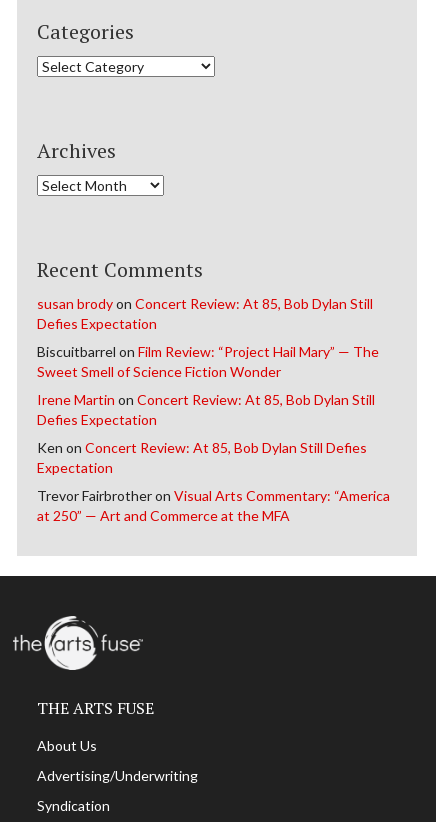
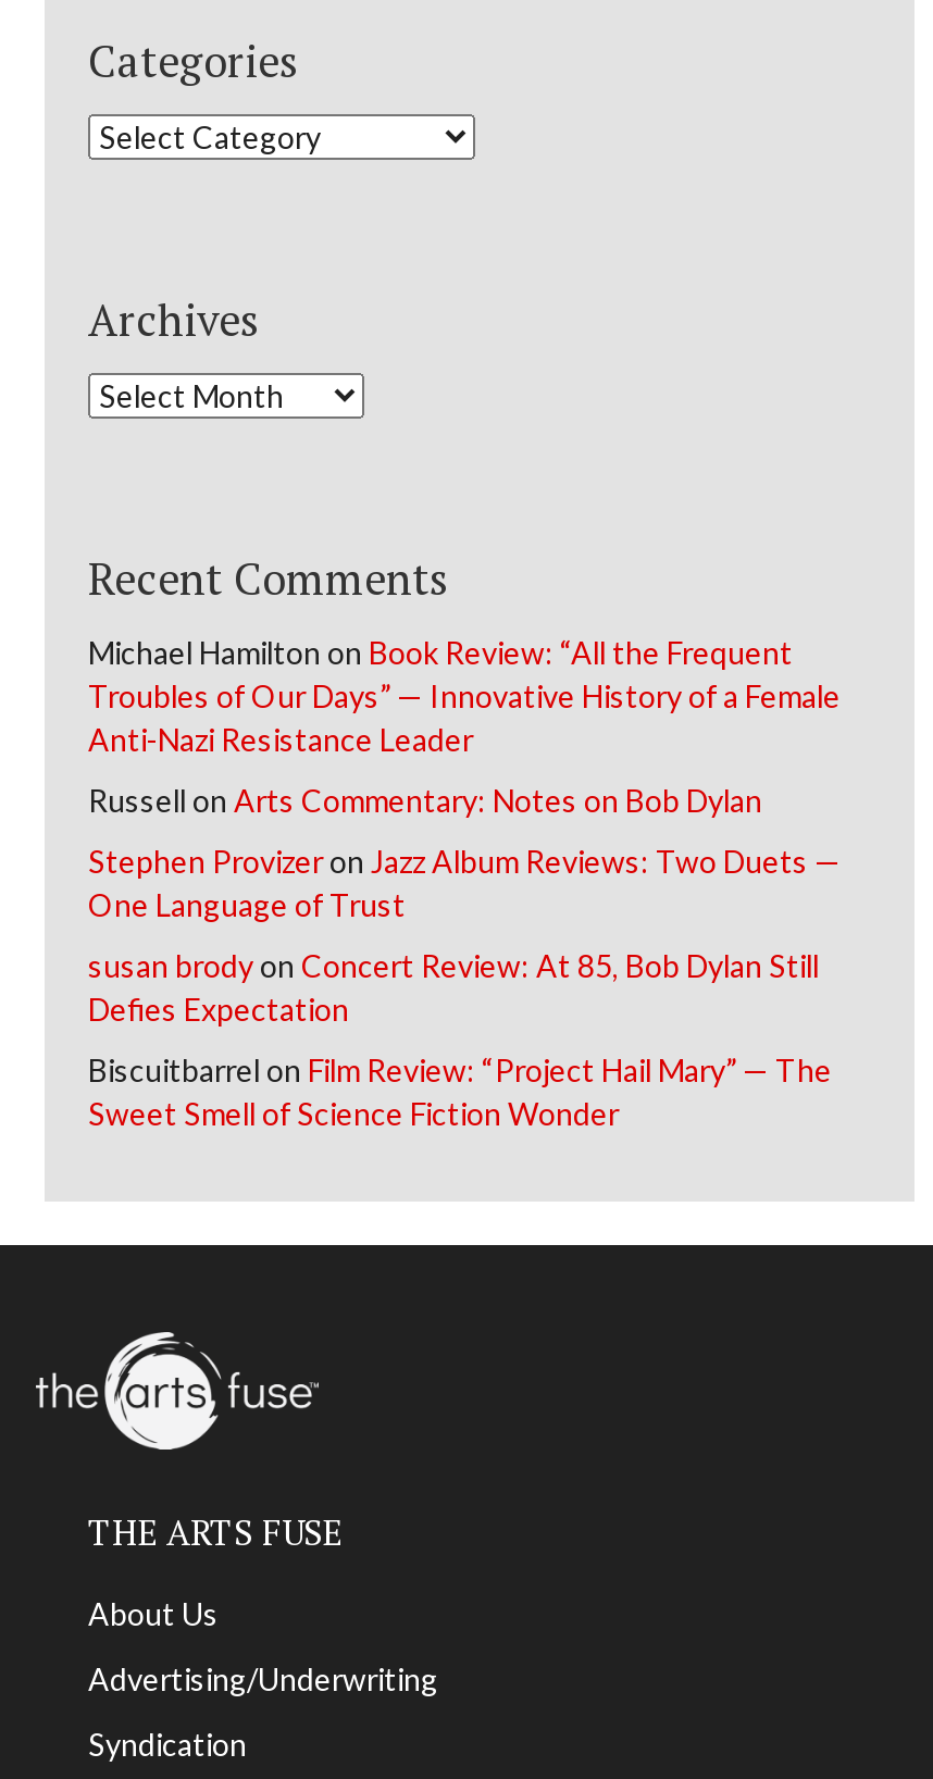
none -> [88,633,841,922] Michael Hamilton on Book Review: “All the Frequent | Troubles of Our Days” — Innovative History of a Female | Anti-Nazi Resistance Leader | Russell on Arts Commentary: Notes on Bob Dylan | Stephen Provizer on Jazz Album Reviews: Two Duets — | One Language of Trust
moved [37,295,379,380] -> [88,946,832,1131]: susan brody on Concert Review: At 85, Bob Dylan Still | Defies Expectation | Biscuitbarrel on Film Review: “Project Hail Mary” — The | Sweet Smell of Science Fiction Wonder
[37,391,390,524] Irene Martin on Concert Review: At 85, Bob Dylan Still | Defies Expectation | Ken on Concert Review: At 85, Bob Dylan Still Defies | Expectation | Trevor Fairbrother on Visual Arts Commentary: “America | at 250” — Art and Commerce at the MFA -> none

